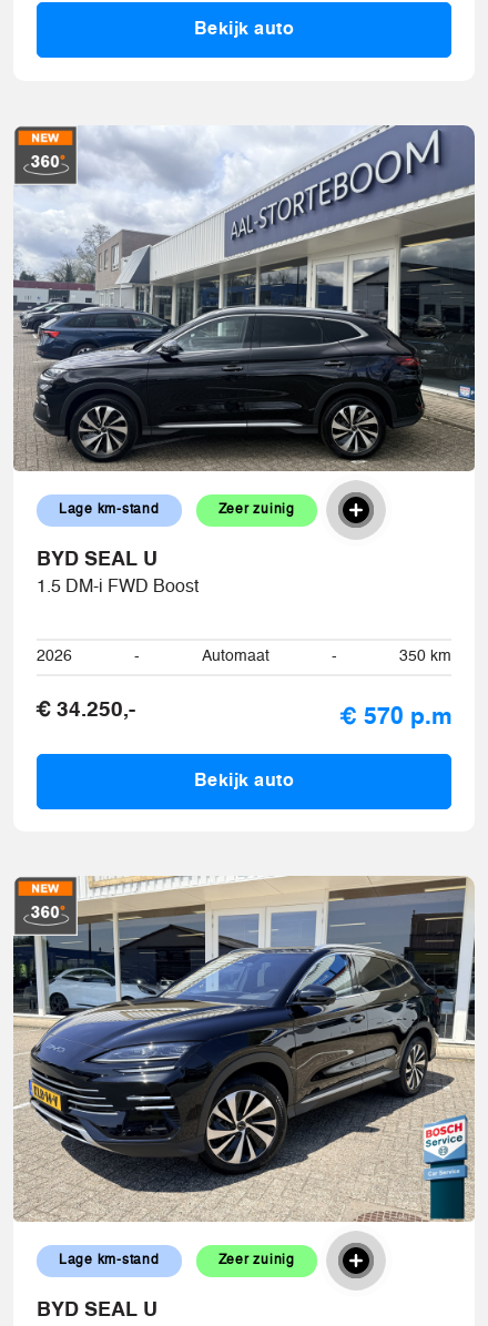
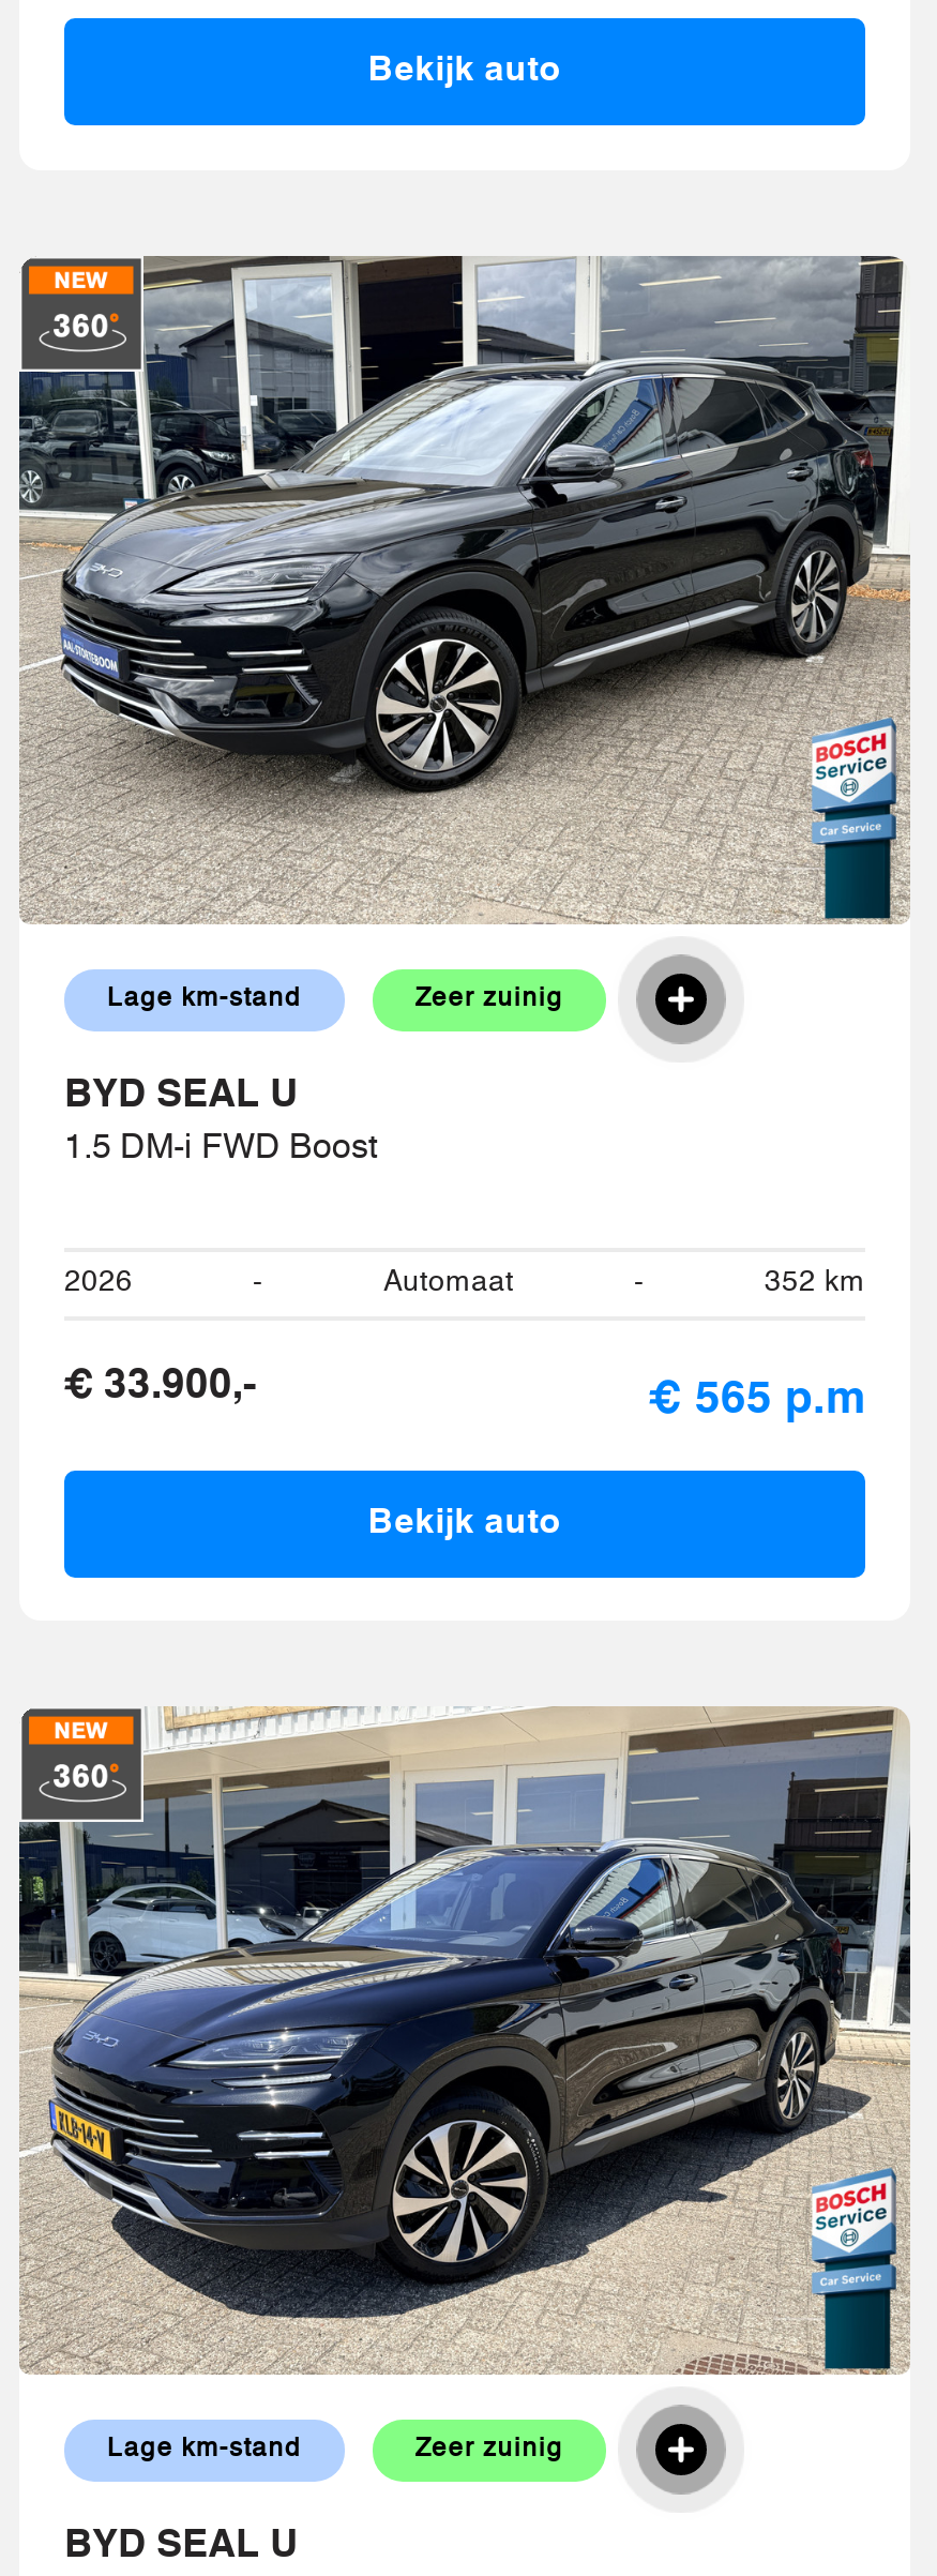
[13,125,476,471] [image] -> [17,254,910,922] [image]
[399,649,451,664] 350 km -> [764,1268,865,1296] 352 km
[36,699,136,720] € 34.250,- -> [63,1365,256,1405] € 33.900,-
[339,706,452,729] € 570 p.m -> [648,1377,866,1422] € 565 p.m

